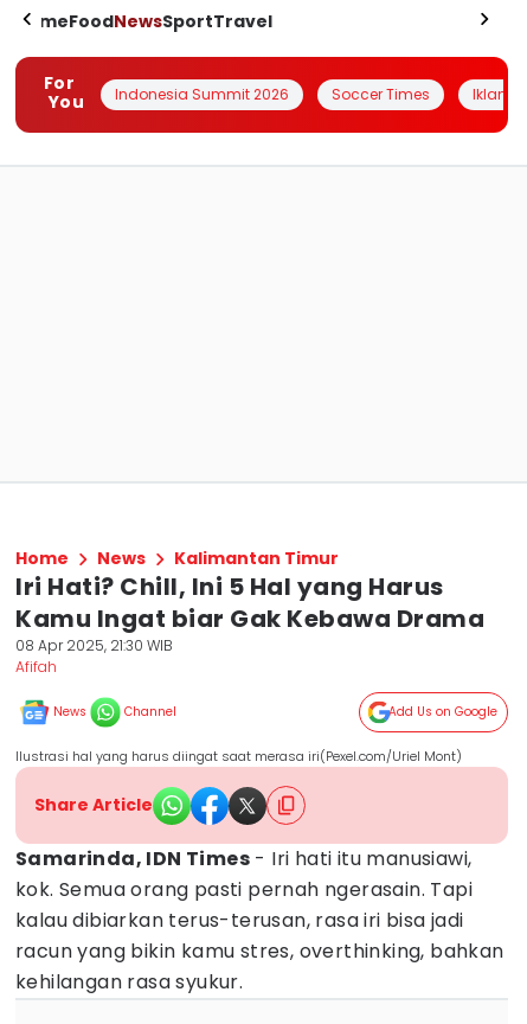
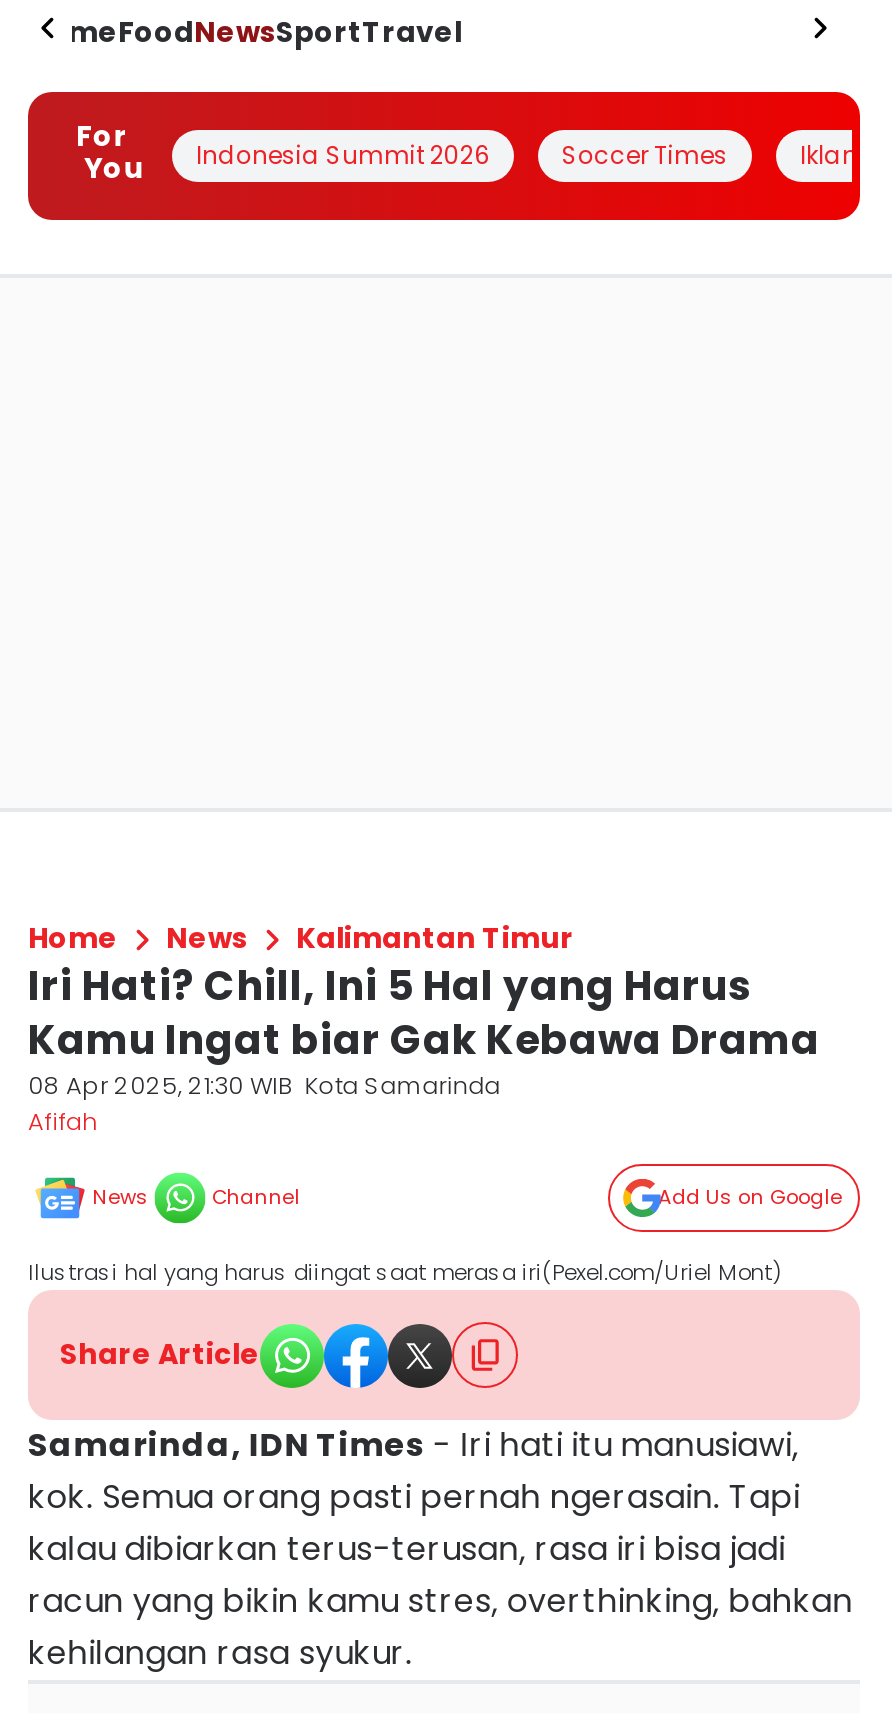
[15,635,173,655] 08 Apr 2025, 21:30 WIB -> [28,1068,500,1102] 08 Apr 2025, 21:30 WIB Kota Samarinda

